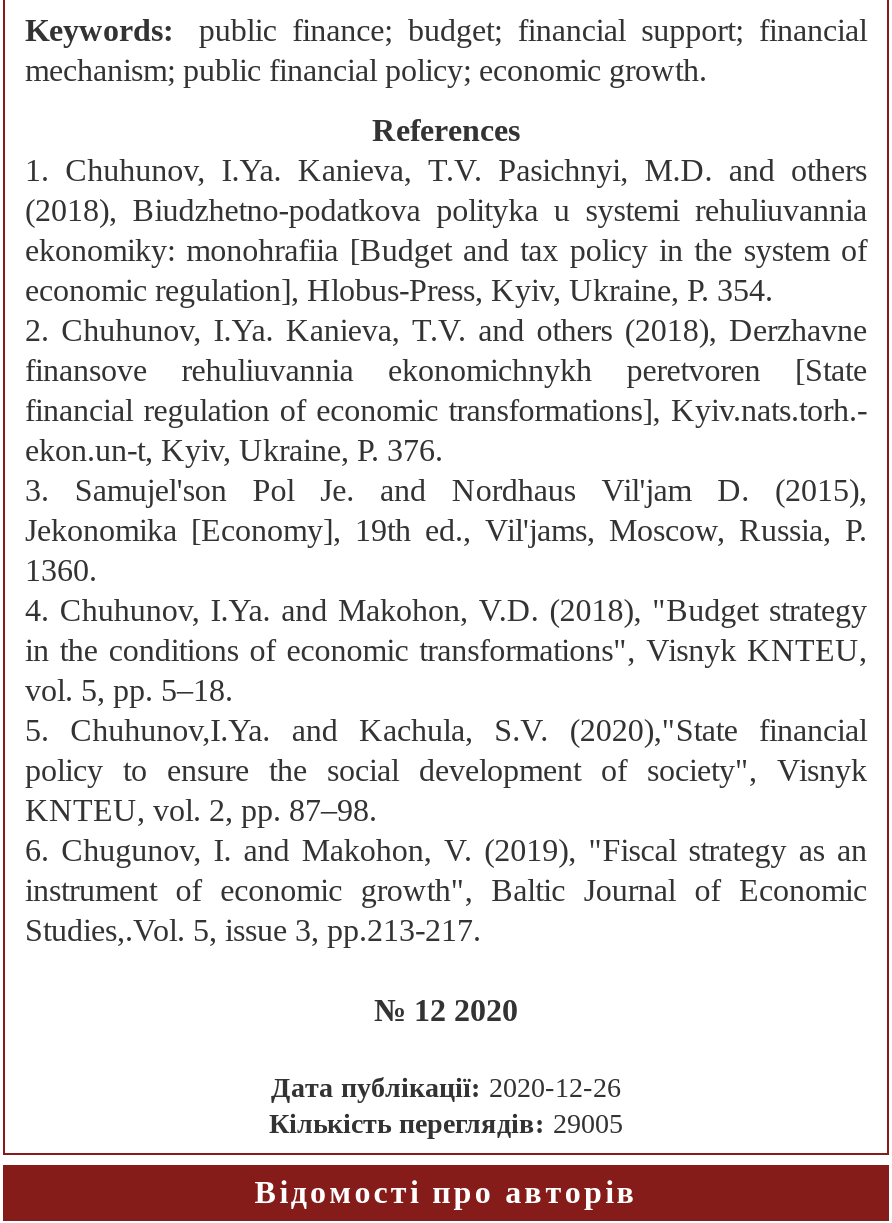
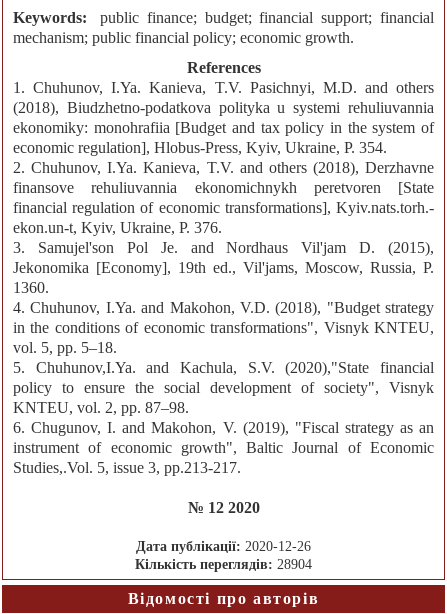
[269,1109,623,1139] Кількість переглядів: 29005 -> [135,557,312,572] Кількість переглядів: 28904

